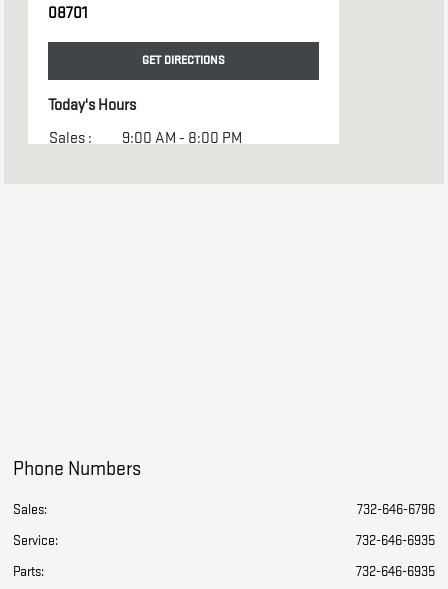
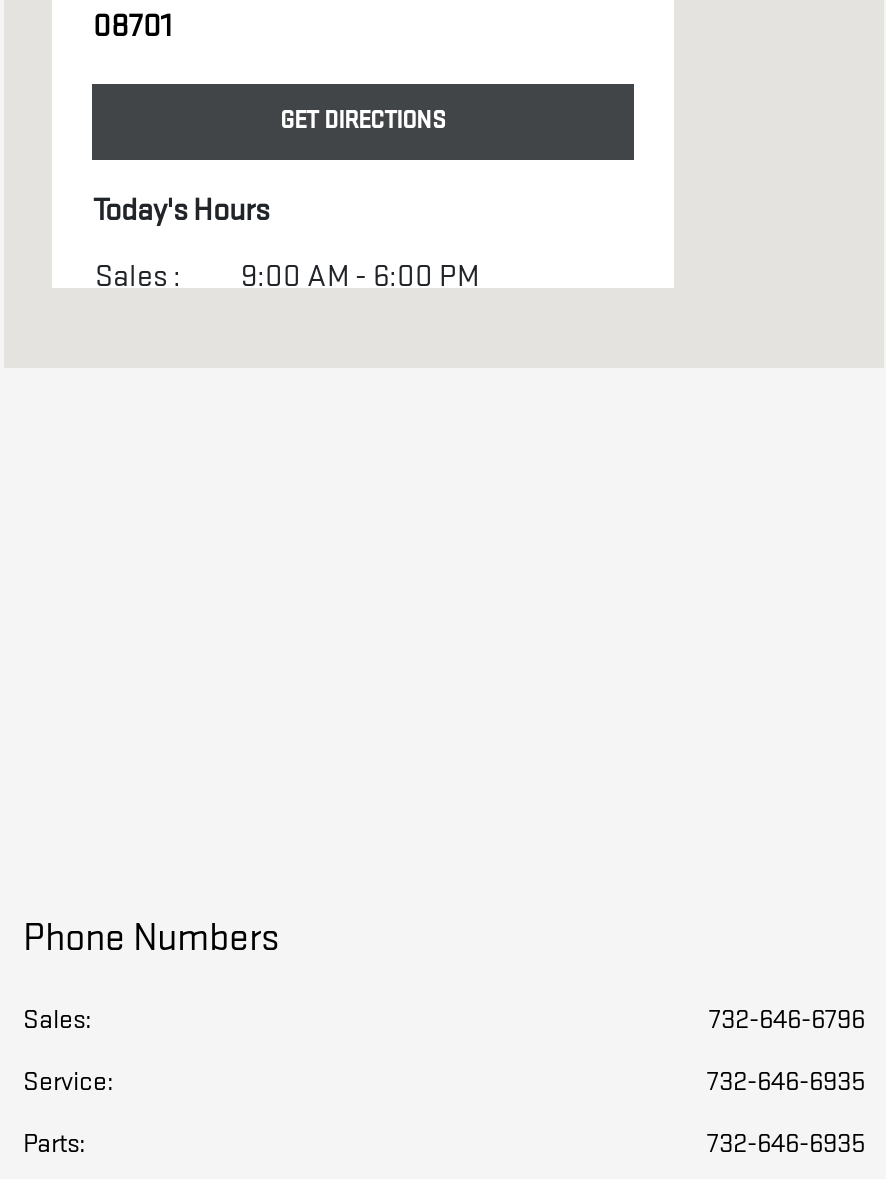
[49,129,242,148] Sales : 9:00 AM - 8:00 PM -> [95,258,479,296] Sales : 9:00 AM - 6:00 PM

